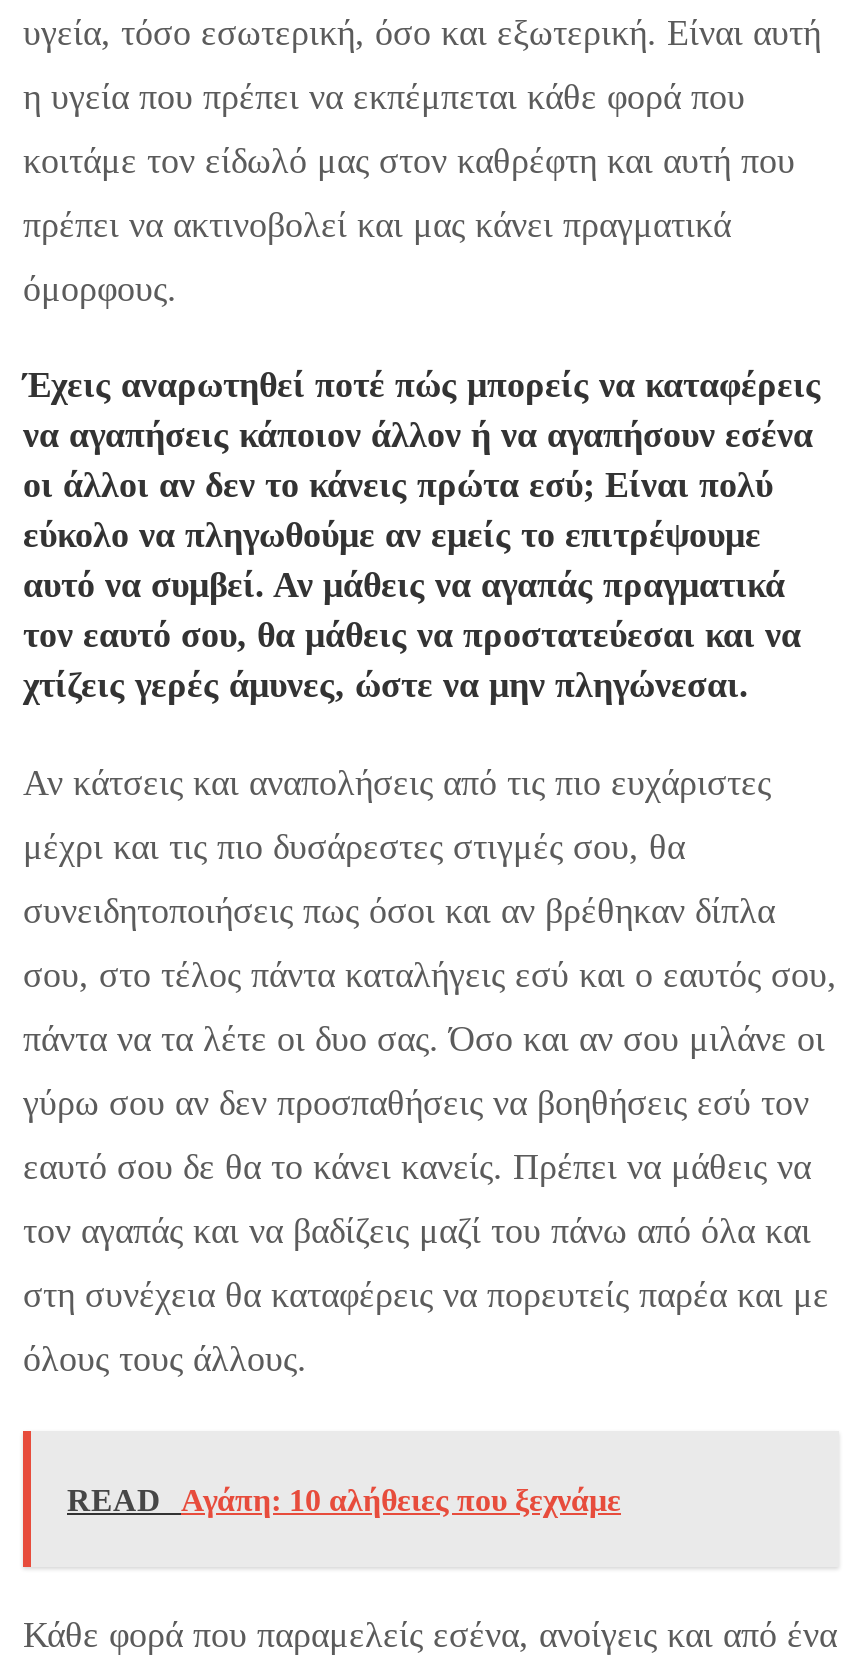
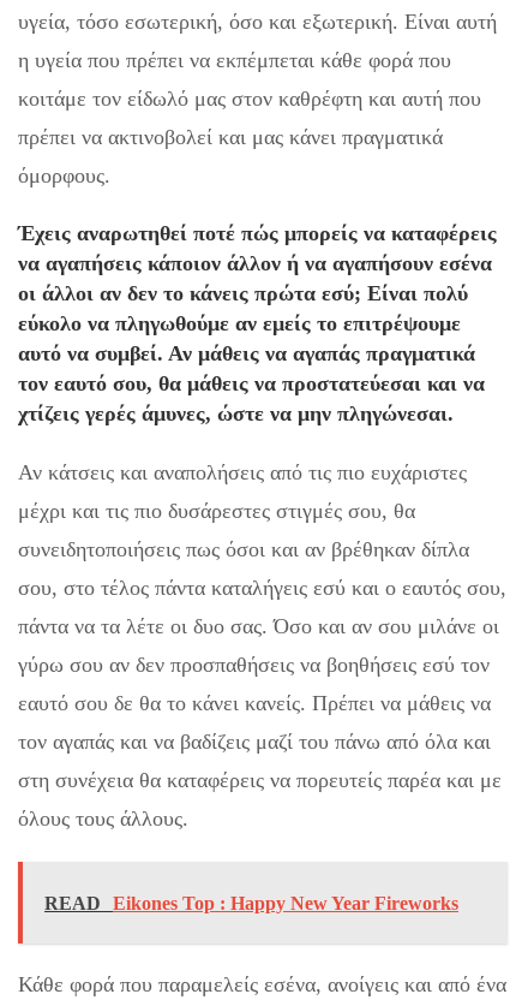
[67,1483,621,1517] READ Αγάπη: 10 αλήθειες που ξεχνάμε -> [44,893,458,913] READ Eikones Top : Happy New Year Fireworks

